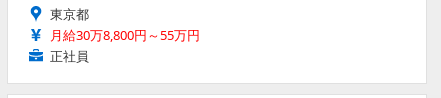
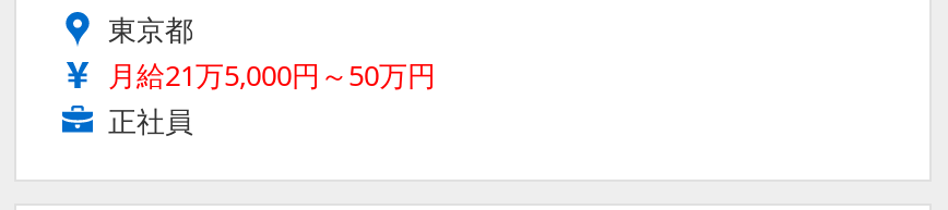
[50,26,200,44] 月給30万8,800円～55万円 -> [108,56,436,96] 月給21万5,000円～50万円

